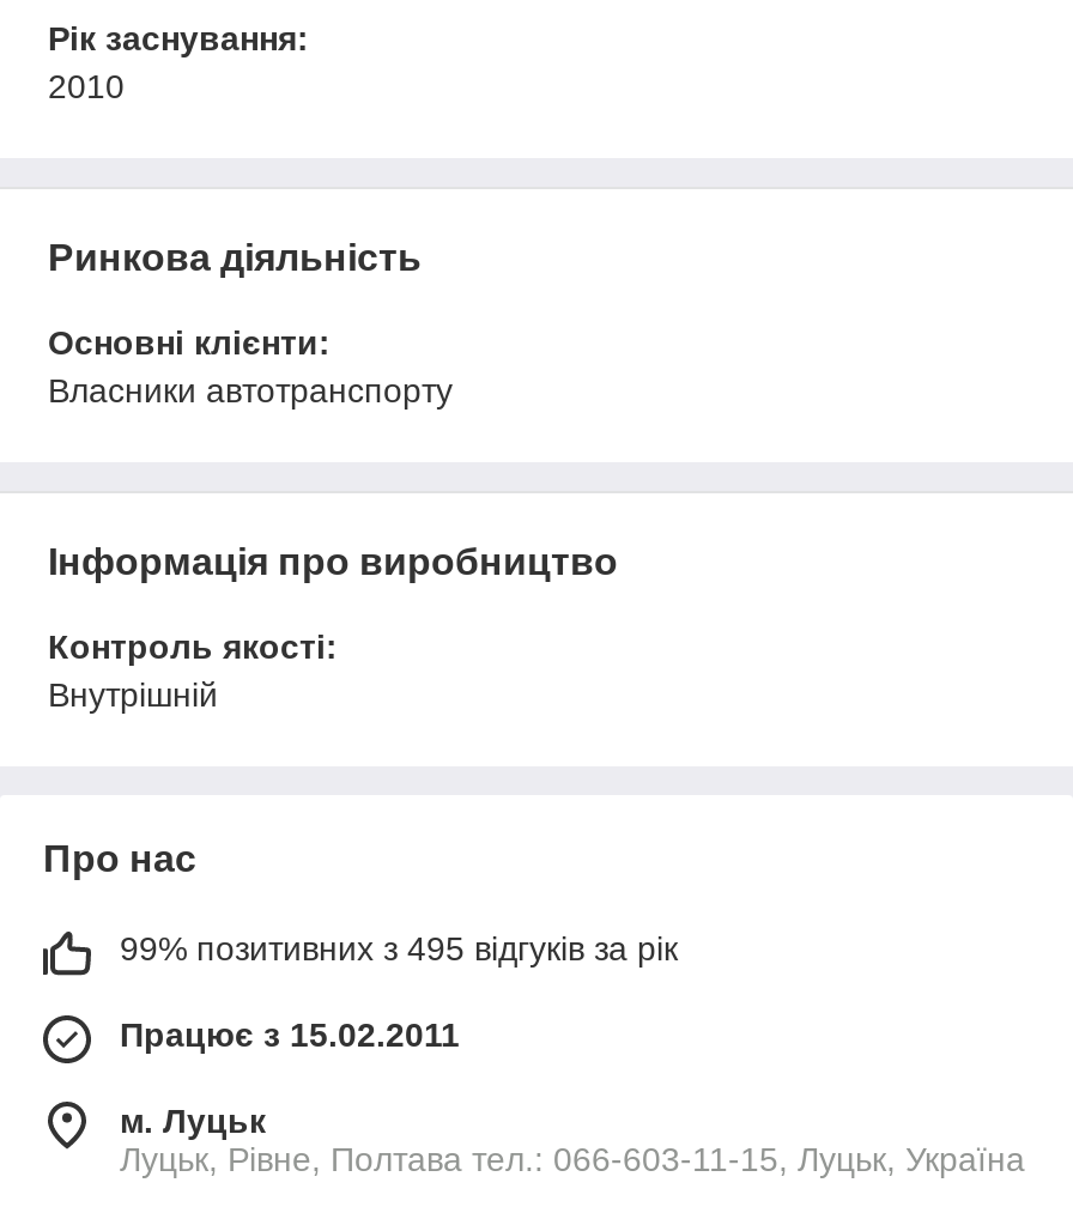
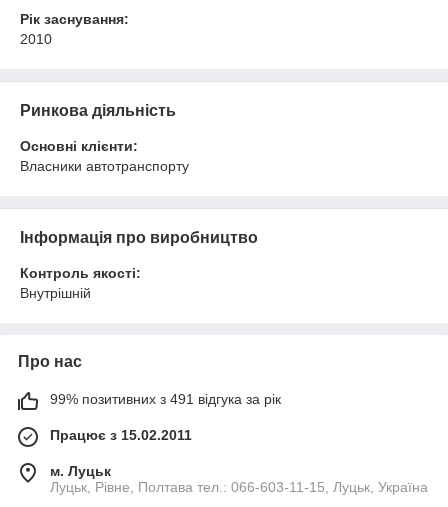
[120,930,678,968] 99% позитивних з 495 відгуків за рік -> [50,391,281,407] 99% позитивних з 491 відгука за рік

